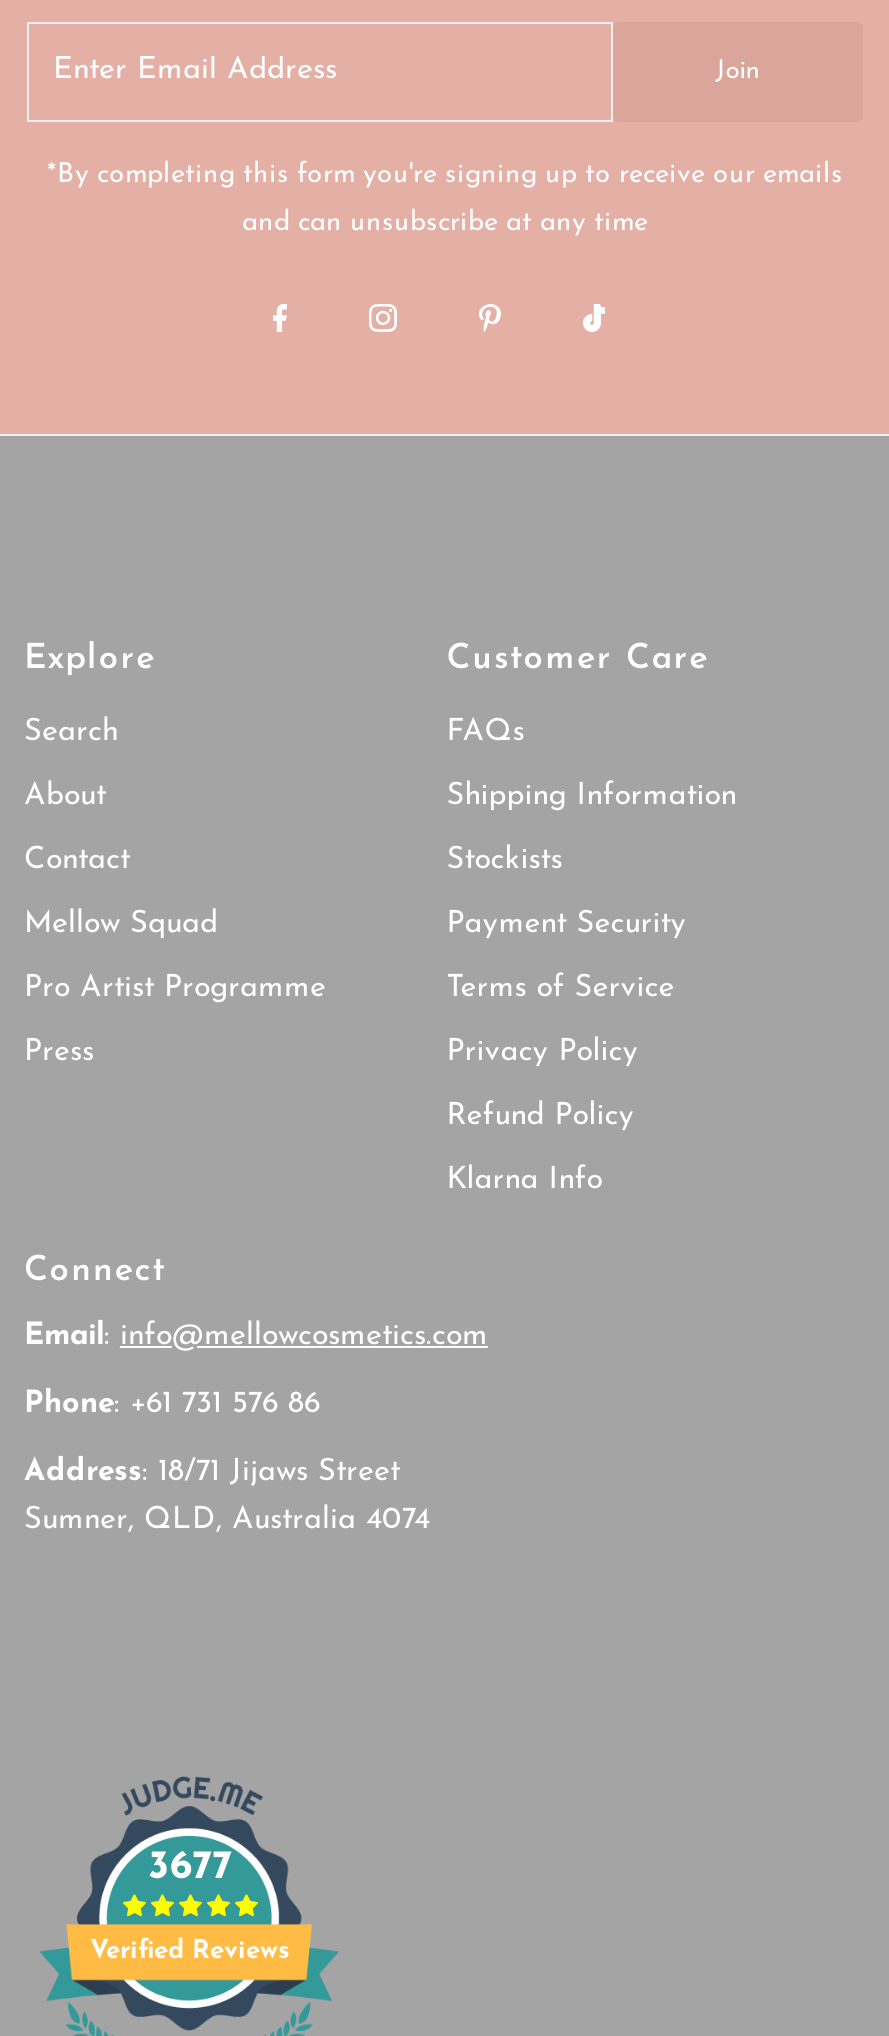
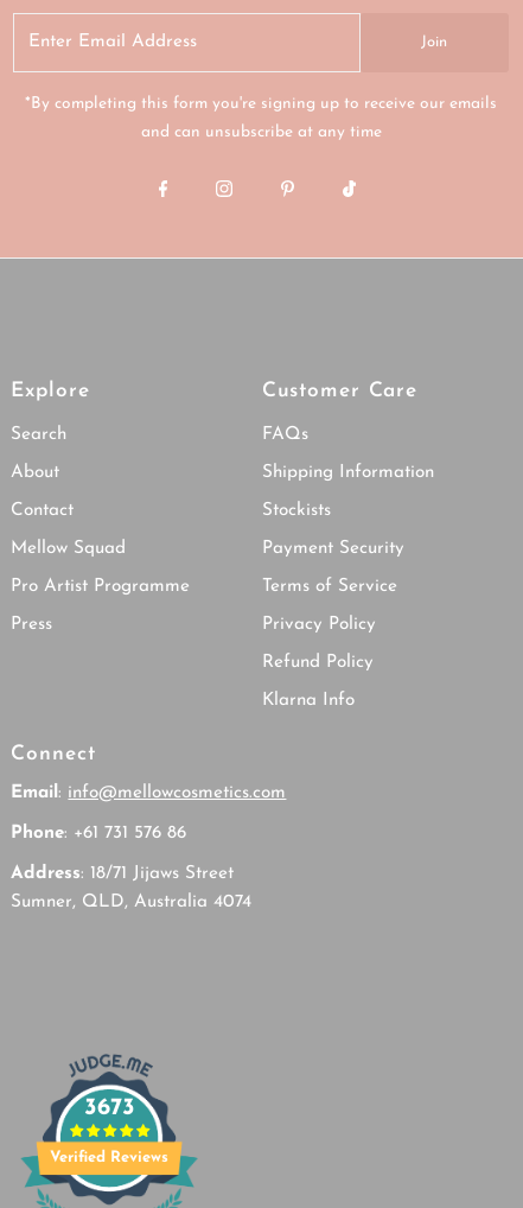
[148,1848,232,1888] 3677 -> [84,1096,135,1120] 3673

